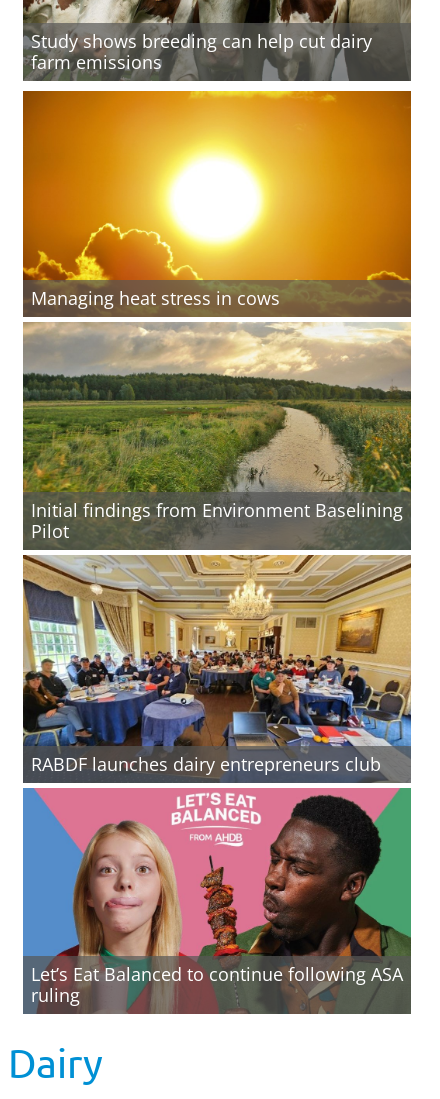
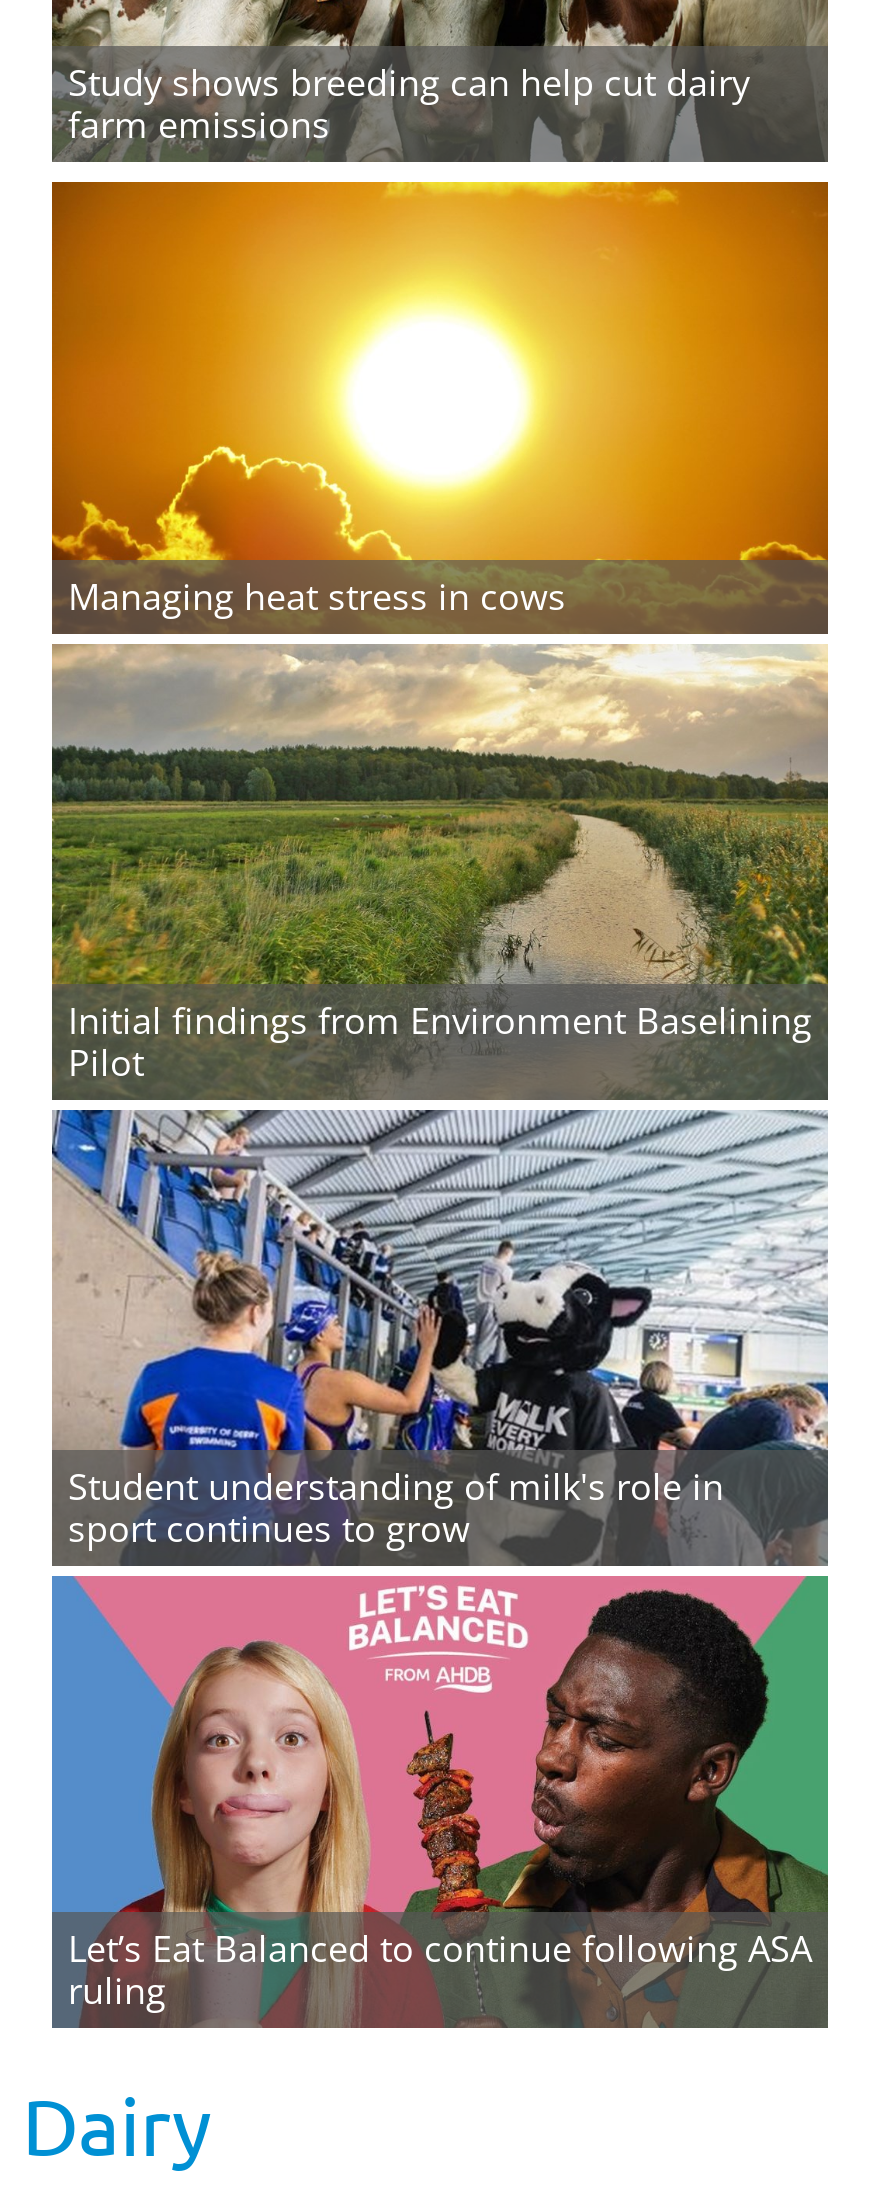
[22,554,412,780] [image] | RABDF launches dairy entrepreneurs club -> [50,1108,830,1558] [image] | Student understanding of milk's role in | sport continues to grow

